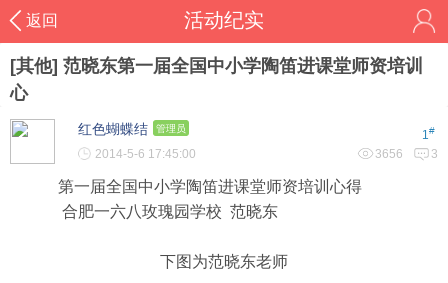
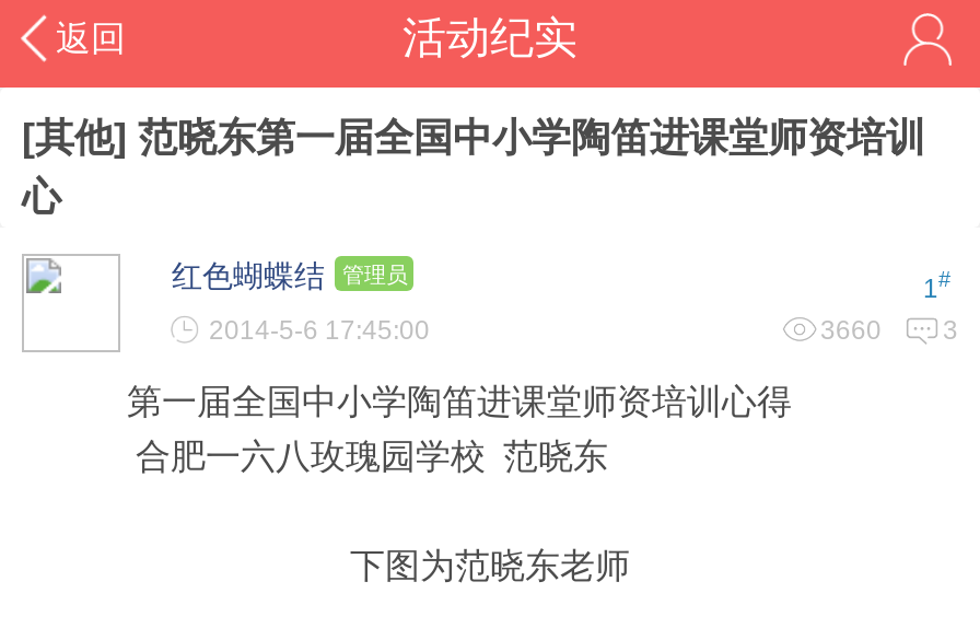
[375,147,438,161] 3656 3 -> [820,315,958,346] 3660 3

